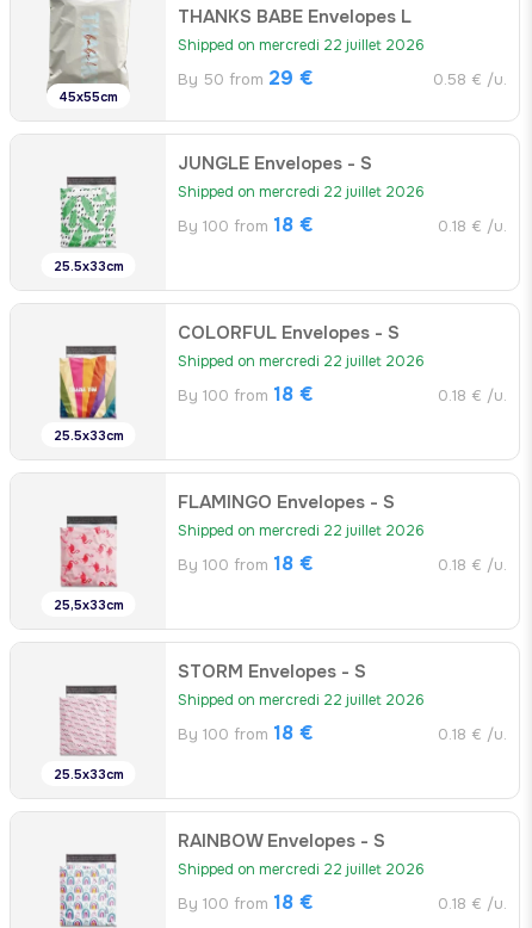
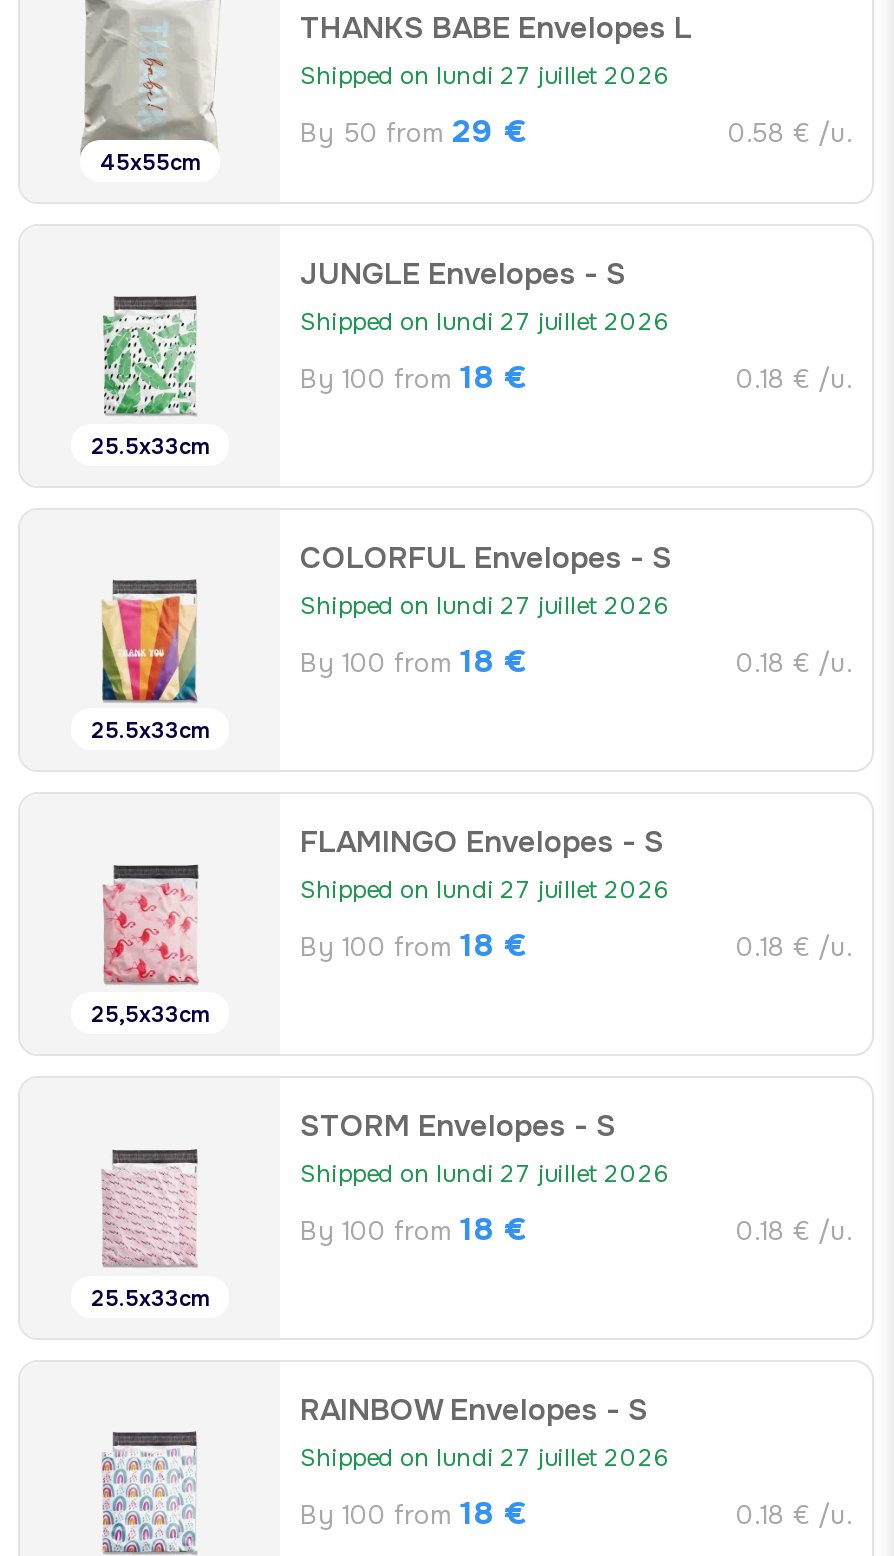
[178,36,425,55] Shipped on mercredi 22 juillet 2026 -> [300,60,670,92] Shipped on lundi 27 juillet 2026
[178,183,425,202] Shipped on mercredi 22 juillet 2026 -> [300,306,670,338] Shipped on lundi 27 juillet 2026
[178,352,425,371] Shipped on mercredi 22 juillet 2026 -> [300,590,670,622] Shipped on lundi 27 juillet 2026
[178,521,425,540] Shipped on mercredi 22 juillet 2026 -> [300,874,670,906] Shipped on lundi 27 juillet 2026
[178,691,425,710] Shipped on mercredi 22 juillet 2026 -> [300,1158,670,1190] Shipped on lundi 27 juillet 2026
[178,860,425,879] Shipped on mercredi 22 juillet 2026 -> [300,1442,670,1474] Shipped on lundi 27 juillet 2026

